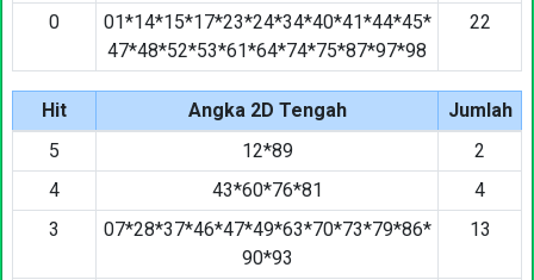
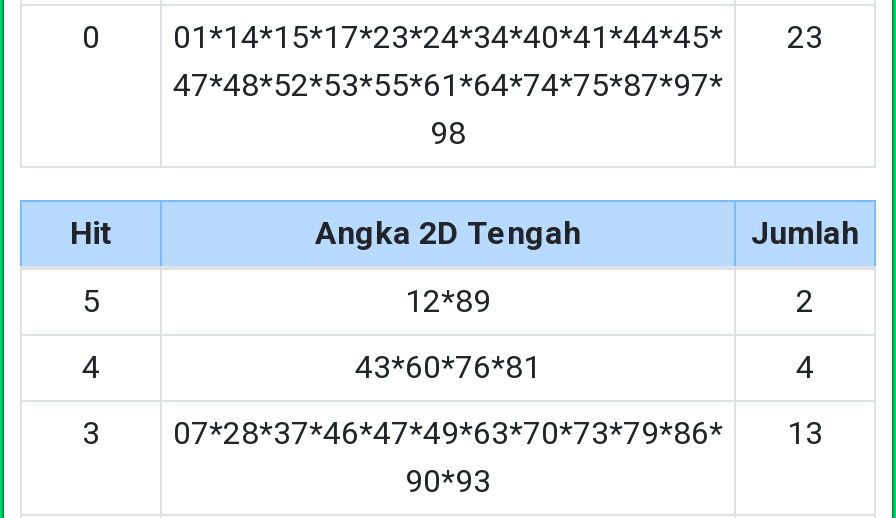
[49,11,490,33] 0 01*14*15*17*23*24*34*40*41*44*45* 22 -> [82,18,823,56] 0 01*14*15*17*23*24*34*40*41*44*45* 23
[107,39,427,62] 47*48*52*53*61*64*74*75*87*97*98 -> [173,66,723,152] 47*48*52*53*55*61*64*74*75*87*97* | 98

